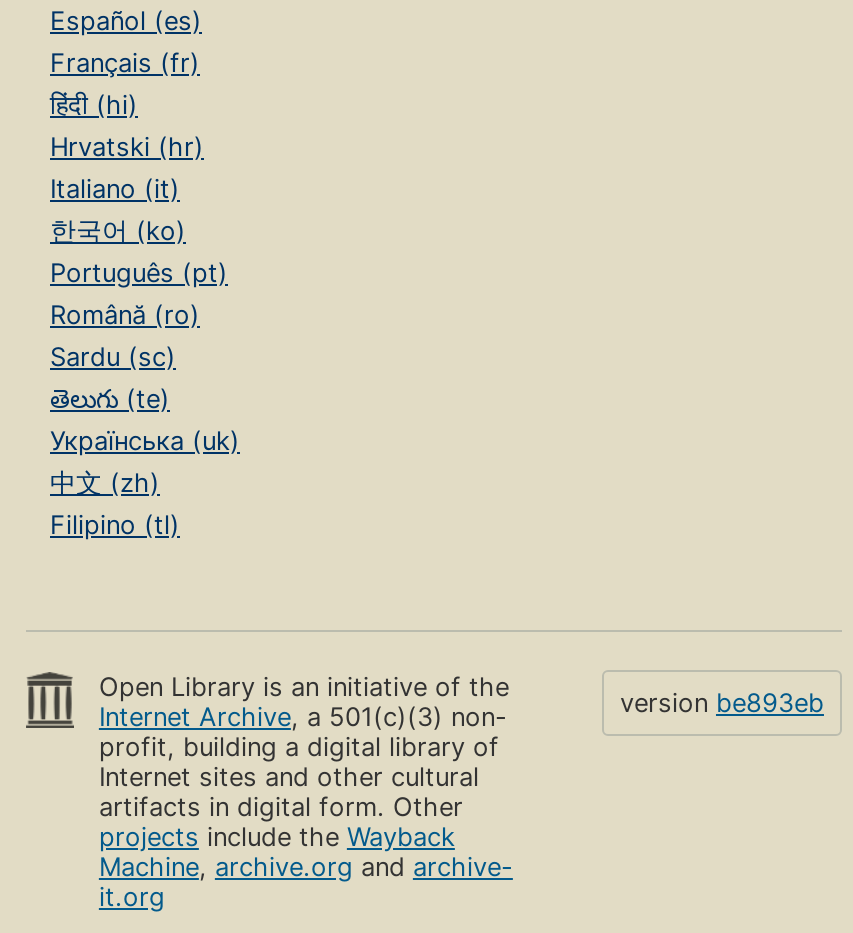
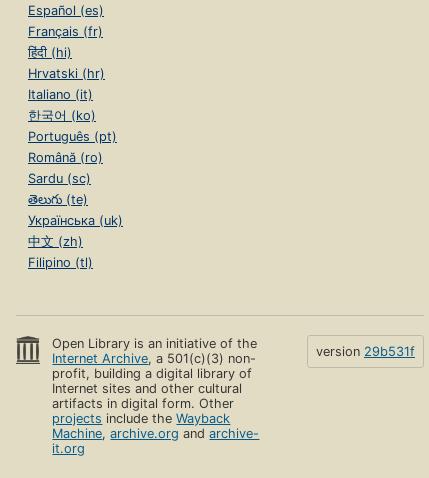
[620,689,824,719] version be893eb -> [316,344,415,359] version 29b531f

